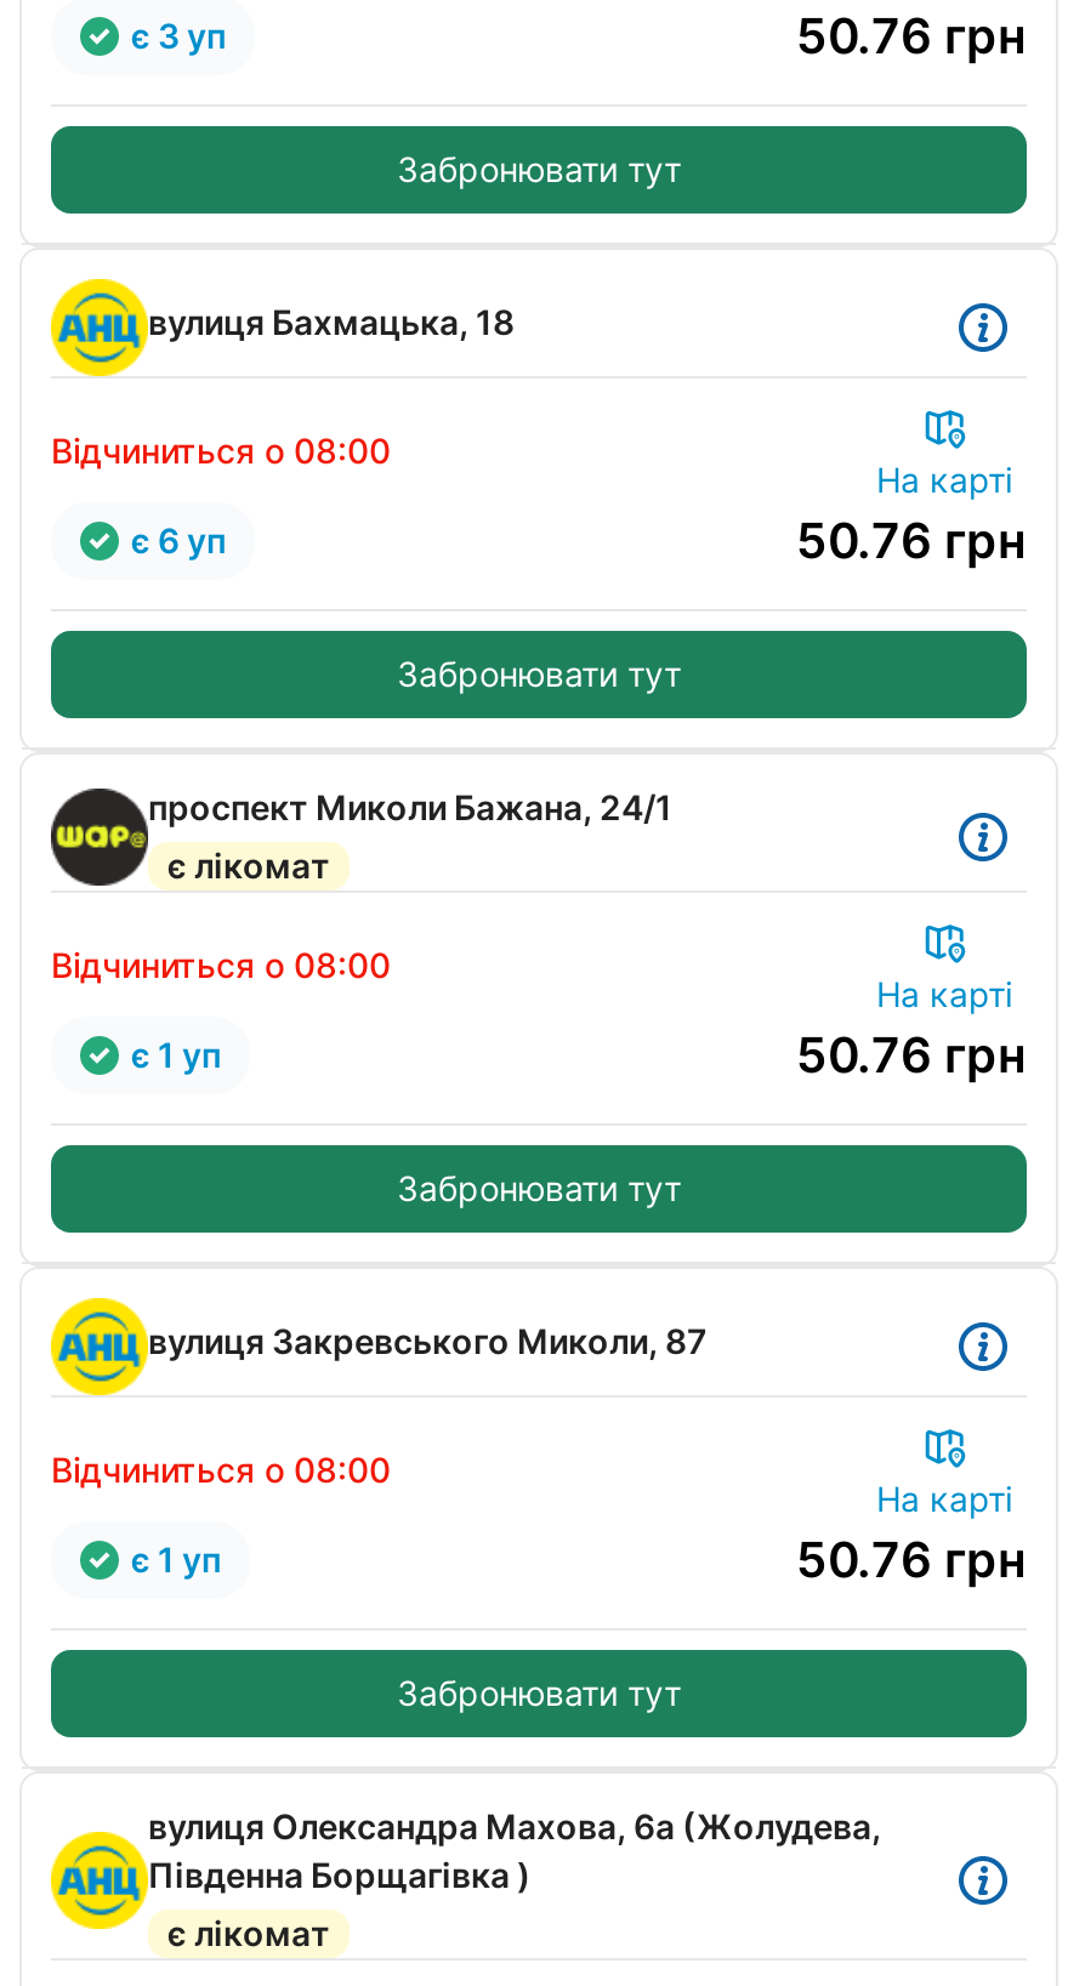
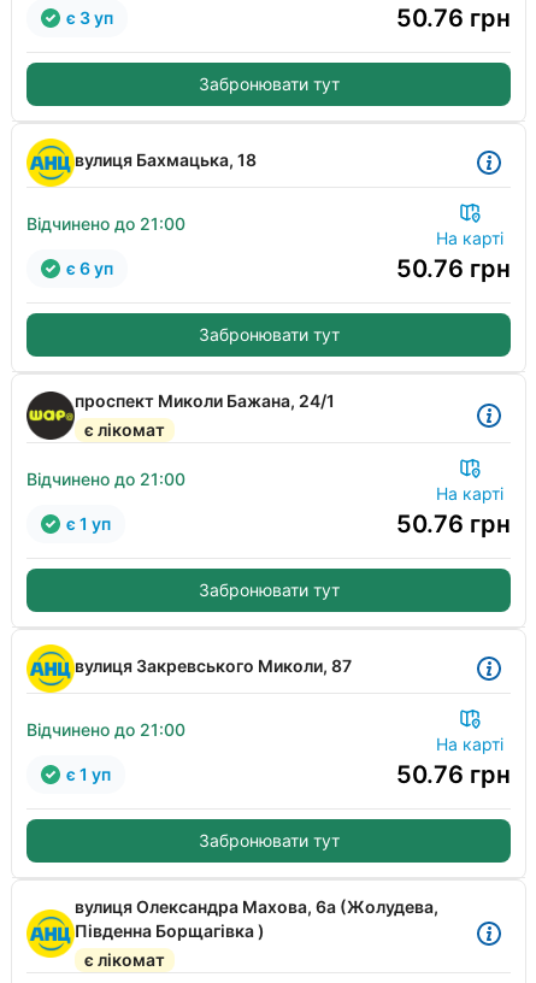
[51,428,391,470] Відчиниться о 08:00 -> [26,213,185,233] Відчинено до 21:00
[51,943,391,984] Відчиниться о 08:00 -> [26,468,185,488] Відчинено до 21:00
[51,1447,391,1489] Відчиниться о 08:00 -> [26,719,185,739] Відчинено до 21:00

